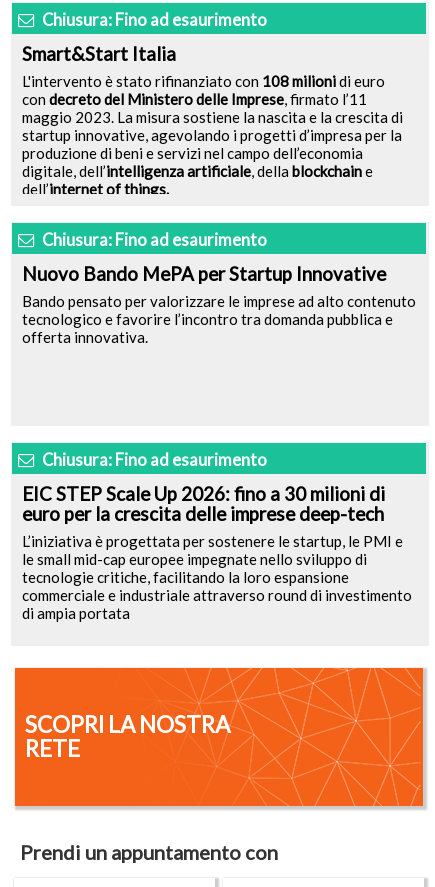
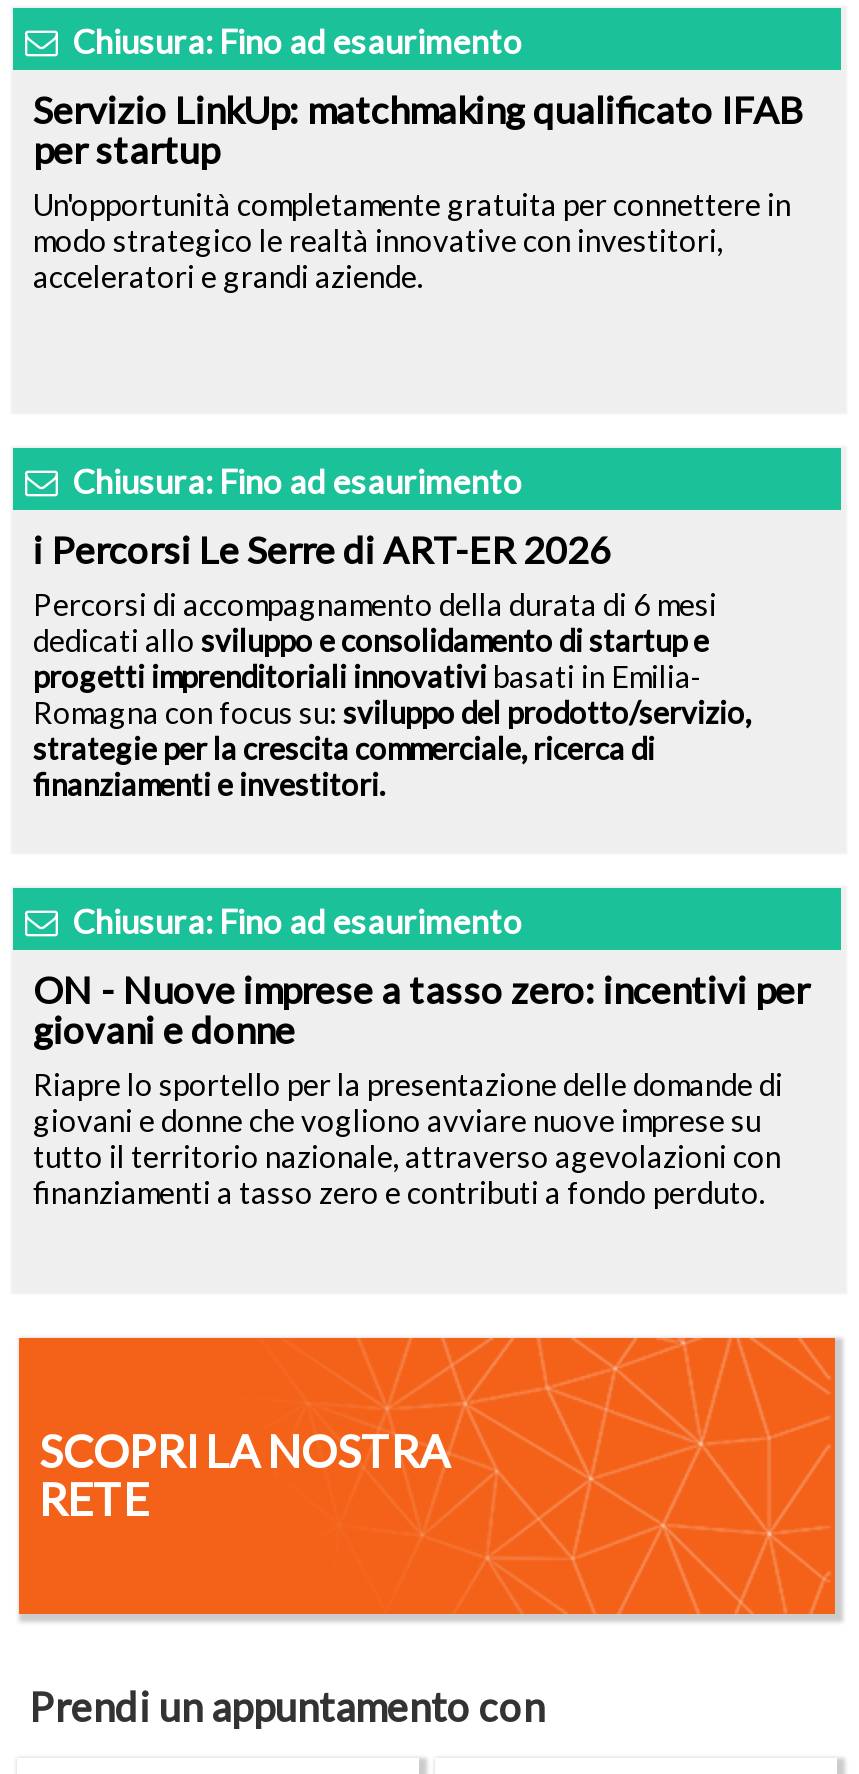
[22,42,403,198] Smart&Start Italia | L'intervento è stato rifinanziato con 108 milioni di euro | con decreto del Ministero delle Imprese, firmato l’11 | maggio 2023. La misura sostiene la nascita e la crescita di | startup innovative, agevolando i progetti d’impresa per la | produzione di beni e servizi nel campo dell’economia | digitale, dell’intelligenza artificiale, della blockchain e | dell’internet of things. -> [33,87,805,294] Servizio LinkUp: matchmaking qualificato IFAB | per startup | Un'opportunità completamente gratuita per connettere in | modo strategico le realtà innovative con investitori, | acceleratori e grandi aziende.
[22,262,416,346] Nuovo Bando MePA per Startup Innovative | Bando pensato per valorizzare le imprese ad alto contenuto | tecnologico e favorire l’incontro tra domanda pubblica e | offerta innovativa. -> [33,527,751,802] i Percorsi Le Serre di ART-ER 2026 | Percorsi di accompagnamento della durata di 6 mesi | dedicati allo sviluppo e consolidamento di startup e | progetti imprenditoriali innovativi basati in Emilia- | Romagna con focus su: sviluppo del prodotto/servizio, | strategie per la crescita commerciale, ricerca di | finanziamenti e investitori.
[22,482,412,622] EIC STEP Scale Up 2026: fino a 30 milioni di | euro per la crescita delle imprese deep-tech | L’iniziativa è progettata per sostenere le startup, le PMI e | le small mid-cap europee impegnate nello sviluppo di | tecnologie critiche, facilitando la loro espansione | commerciale e industriale attraverso round di investimento | di ampia portata -> [33,967,809,1210] ON - Nuove imprese a tasso zero: incentivi per | giovani e donne | Riapre lo sportello per la presentazione delle domande di | giovani e donne che vogliono avviare nuove imprese su | tutto il territorio nazionale, attraverso agevolazioni con | finanziamenti a tasso zero e contributi a fondo perduto.

